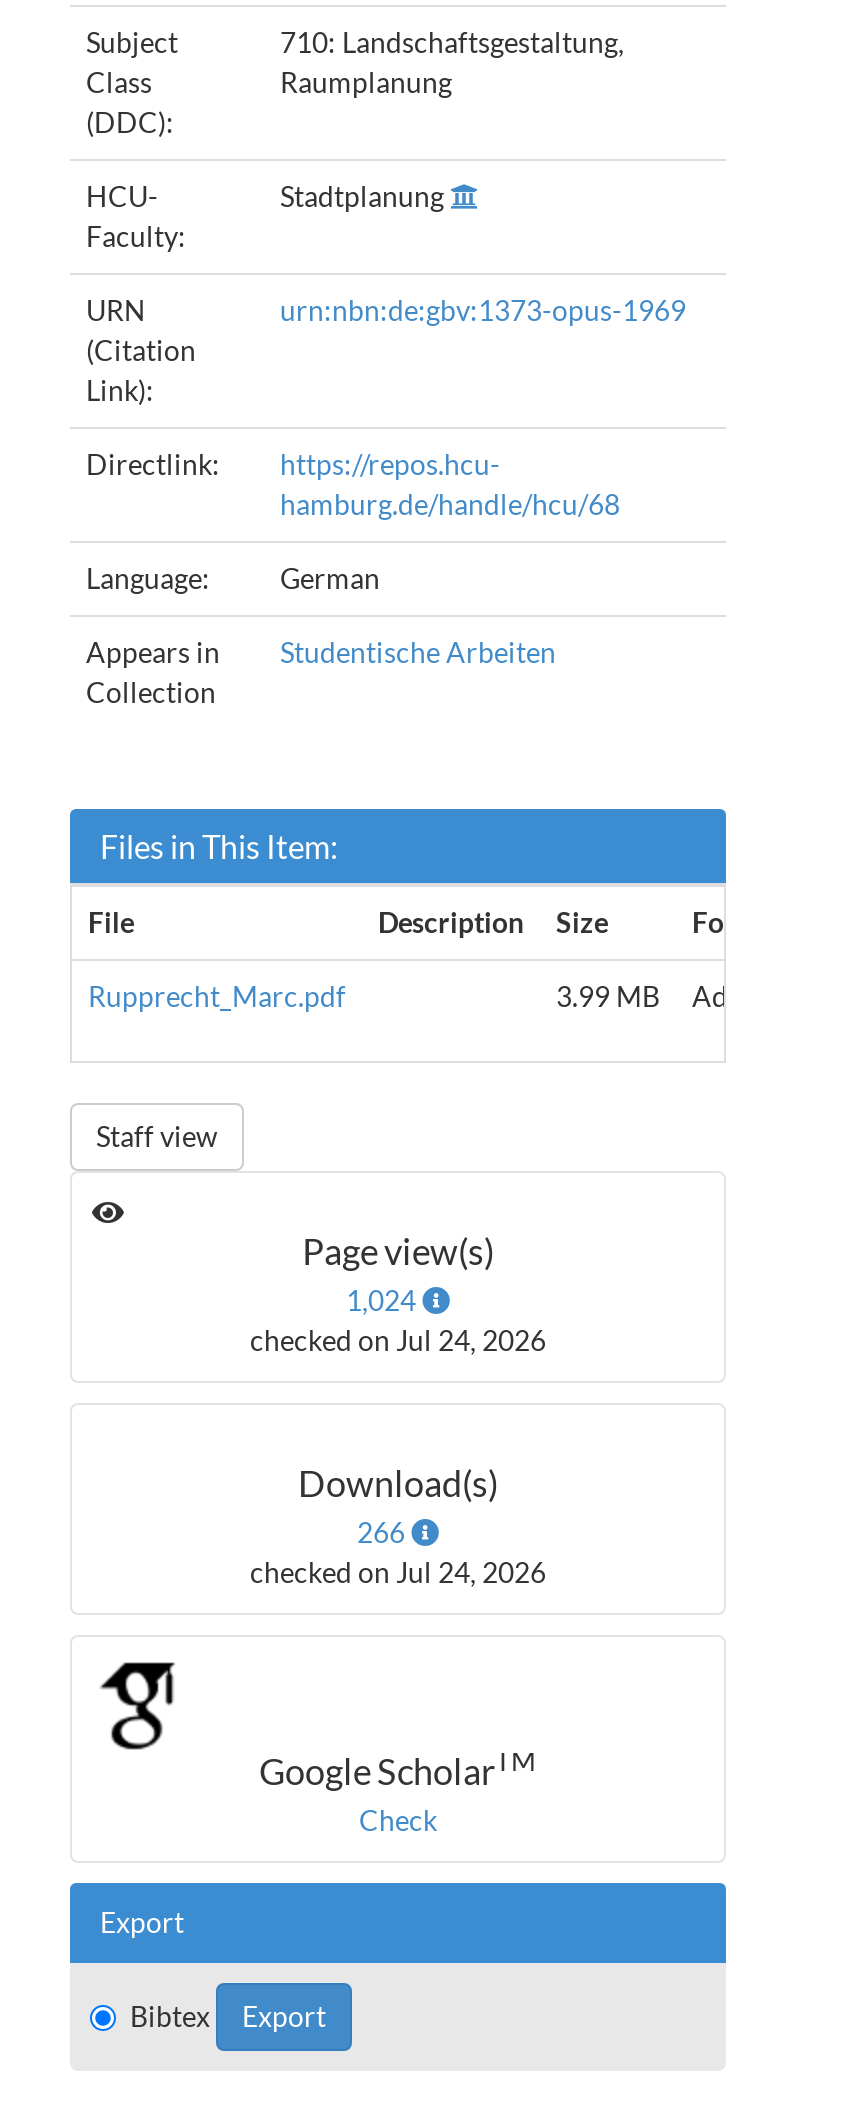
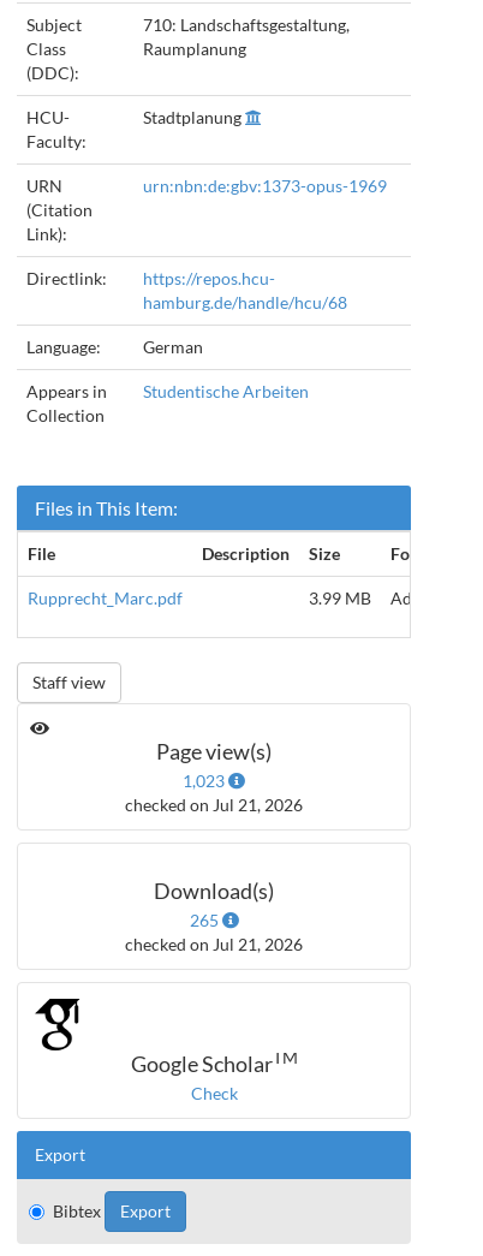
[346,1283,422,1317] 1,024 -> [183,770,228,791] 1,023
[250,1323,546,1357] checked on Jul 24, 2026 -> [125,794,303,815] checked on Jul 21, 2026
[357,1515,411,1549] 266 -> [189,910,222,930] 265
[250,1555,546,1589] checked on Jul 24, 2026 -> [125,934,303,954] checked on Jul 21, 2026

